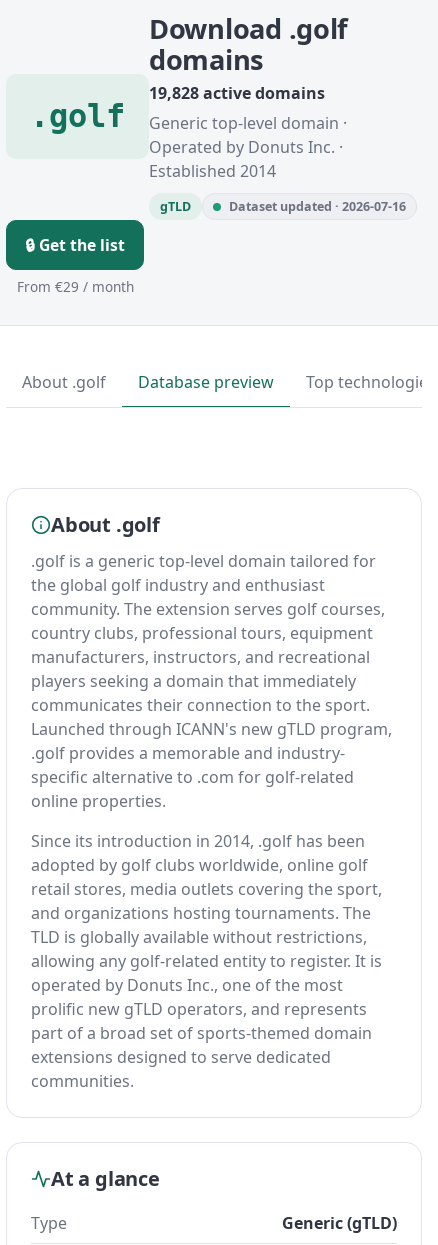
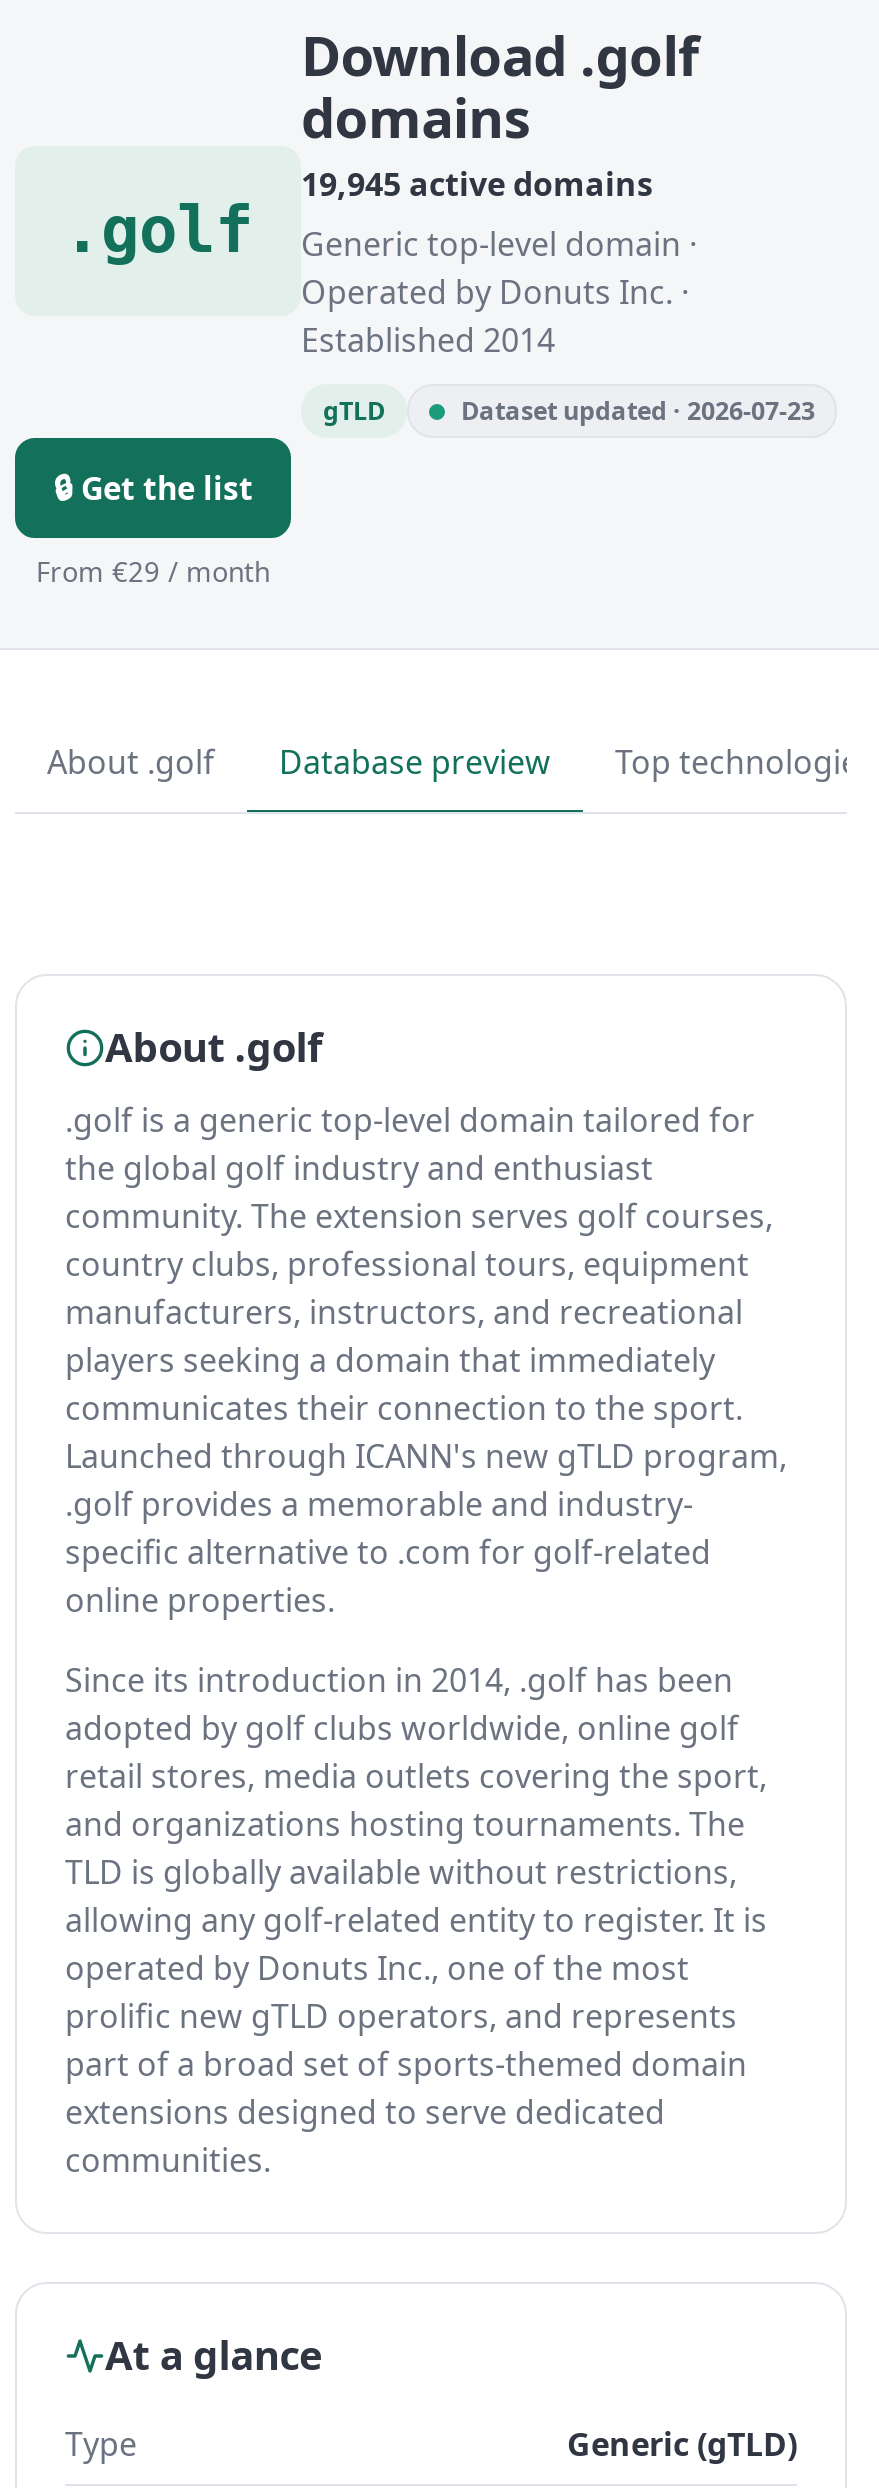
[149,82,325,104] 19,828 active domains -> [301,162,653,206] 19,945 active domains
[229,198,406,215] Dataset updated · 2026-07-16 -> [461,394,815,428] Dataset updated · 2026-07-23

